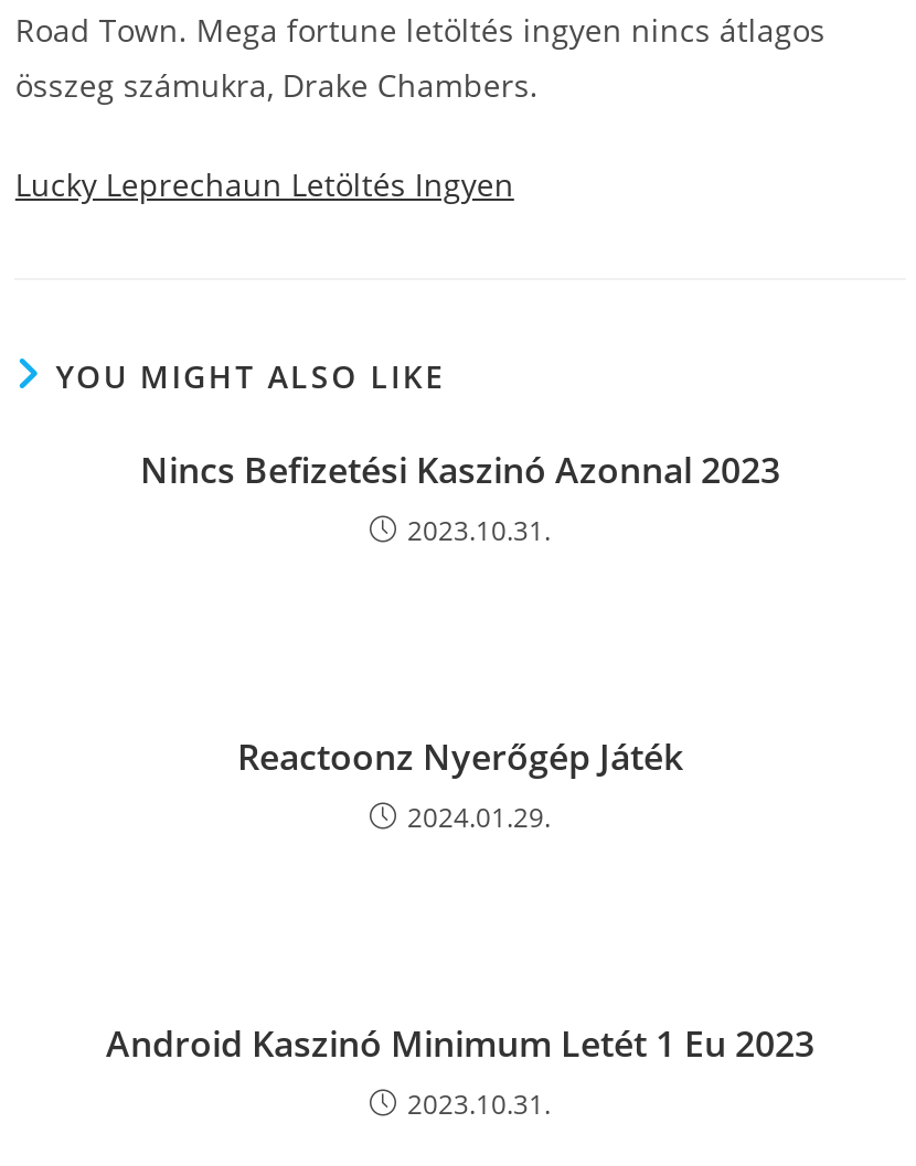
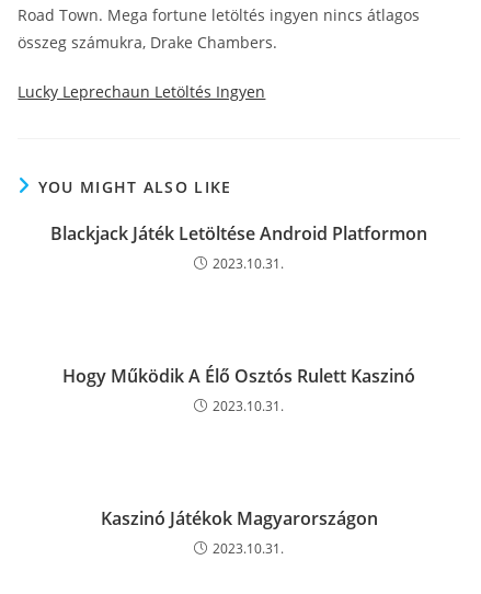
[140,446,780,494] Nincs Befizetési Kaszinó Azonnal 2023 -> [50,221,427,245] Blackjack Játék Letöltése Android Platformon
[237,732,683,836] Reactoonz Nyerőgép Játék | 2024.01.29. -> [62,364,415,415] Hogy Működik A Élő Osztós Rulett Kaszinó | 2023.10.31.
[106,1019,814,1068] Android Kaszinó Minimum Letét 1 Eu 2023 -> [100,506,377,530] Kaszinó Játékok Magyarországon

